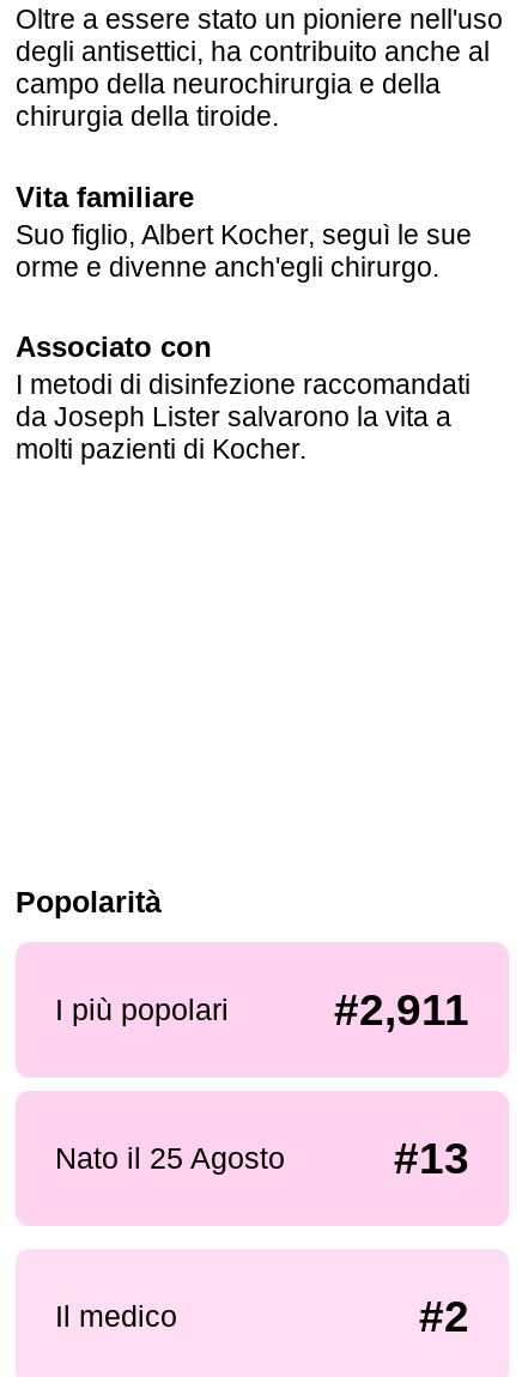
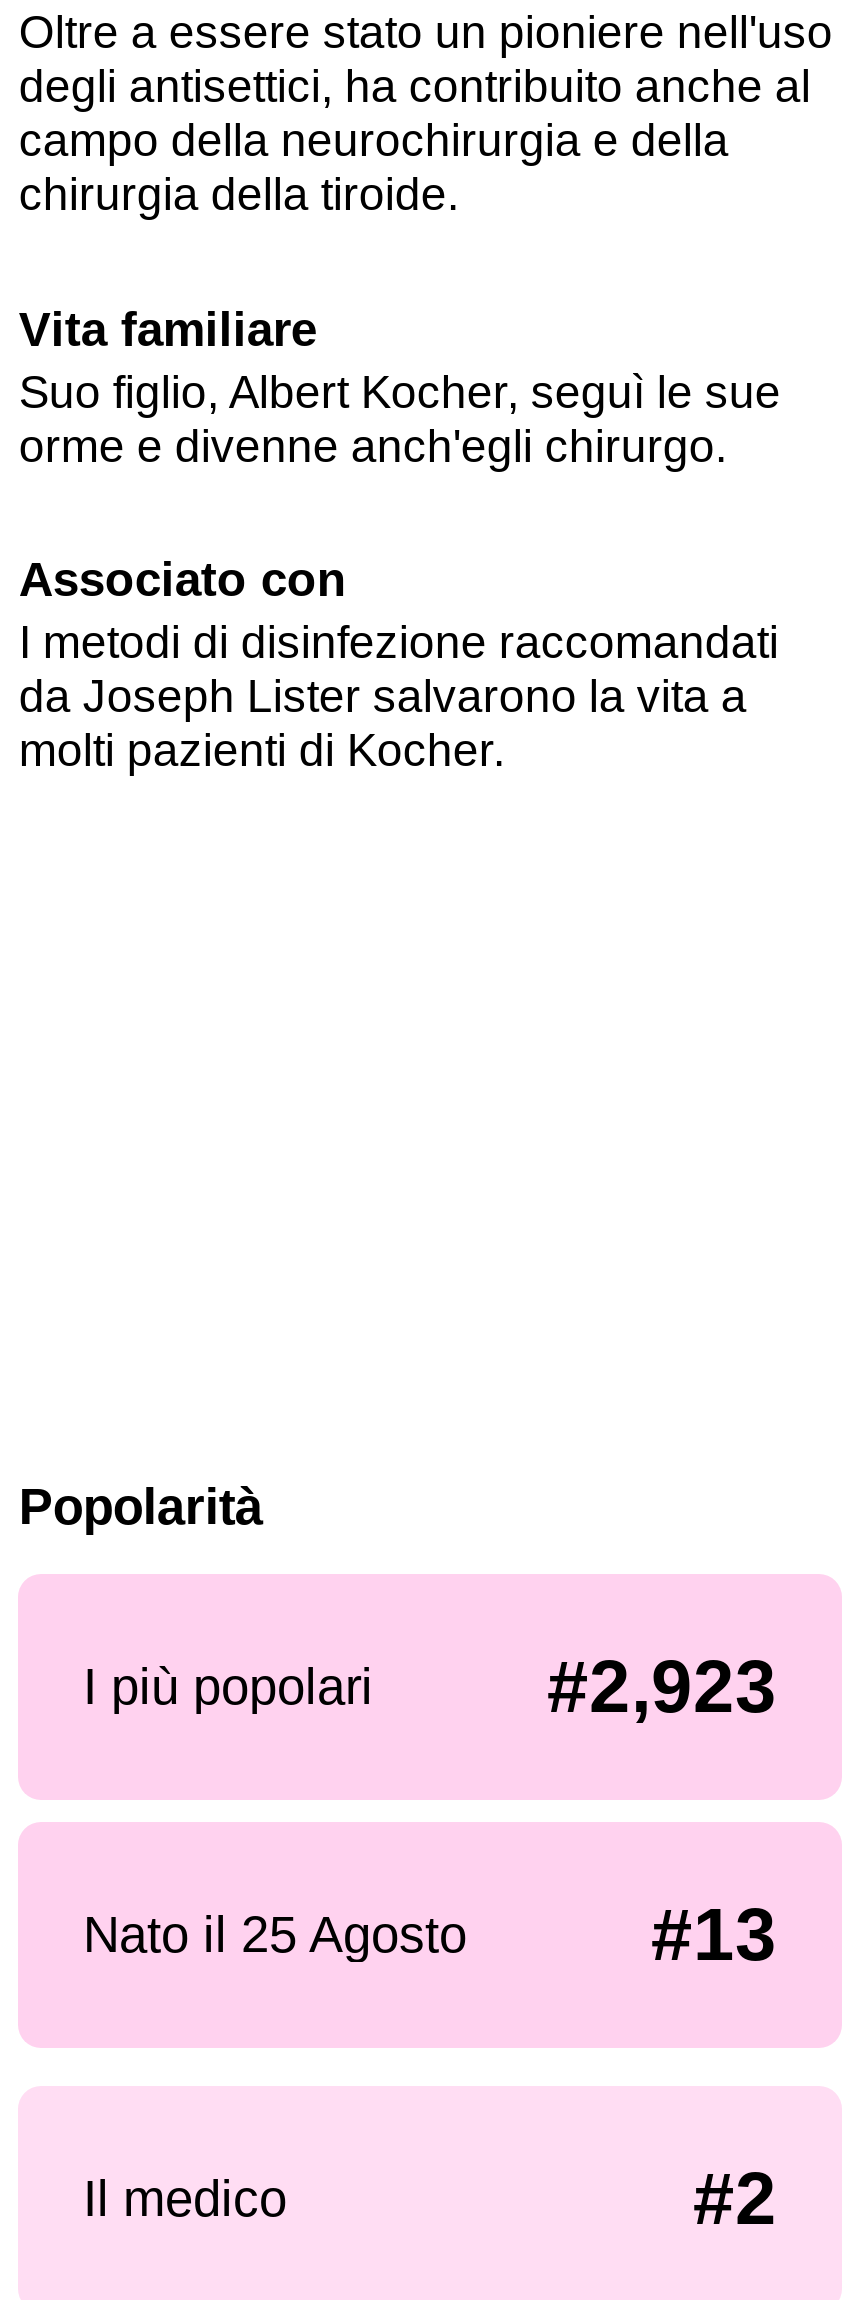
[335,985,470,1034] #2,911 -> [547,1646,777,1728] #2,923

